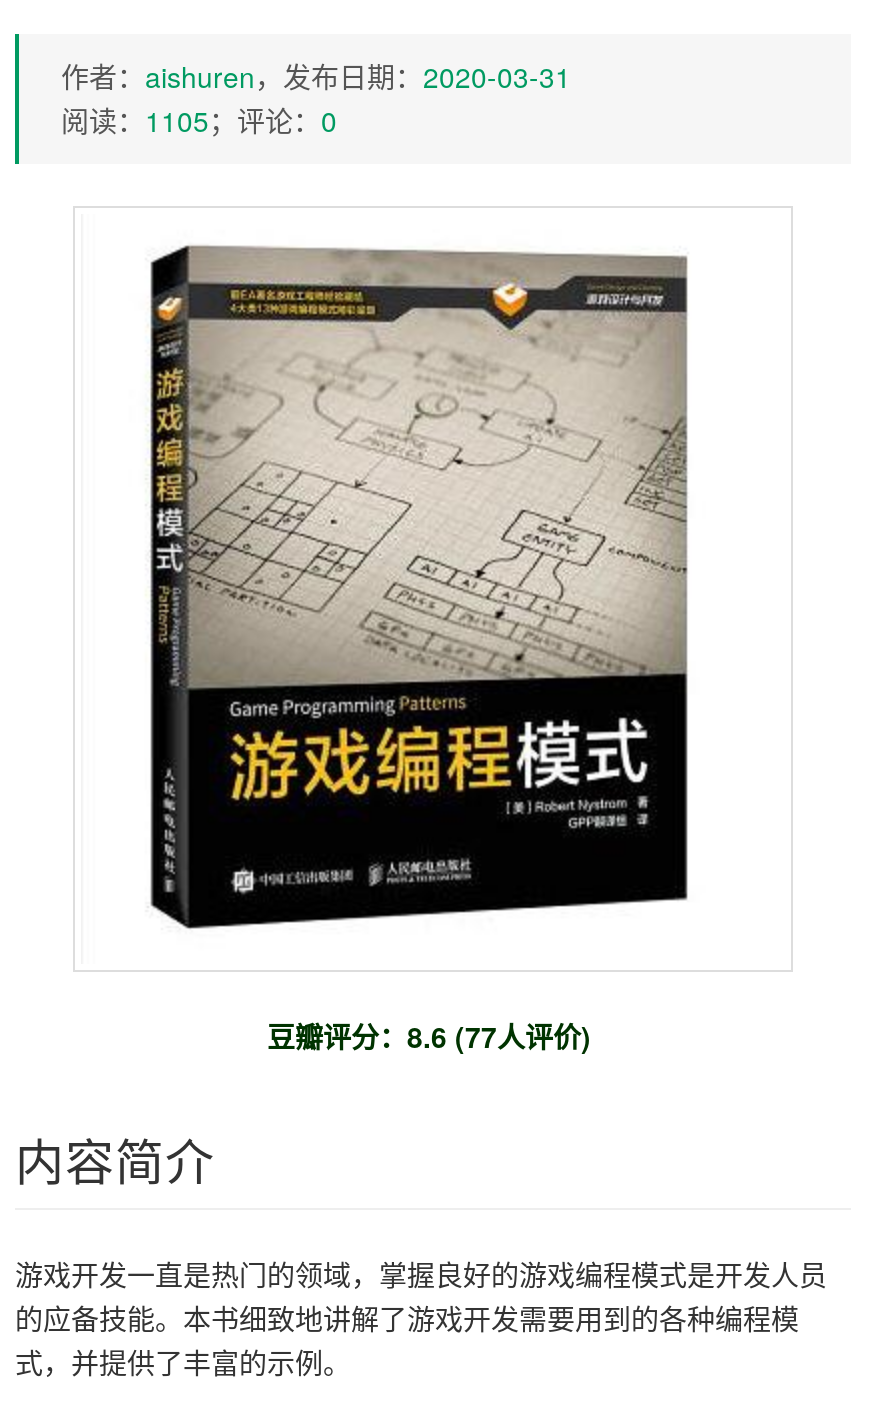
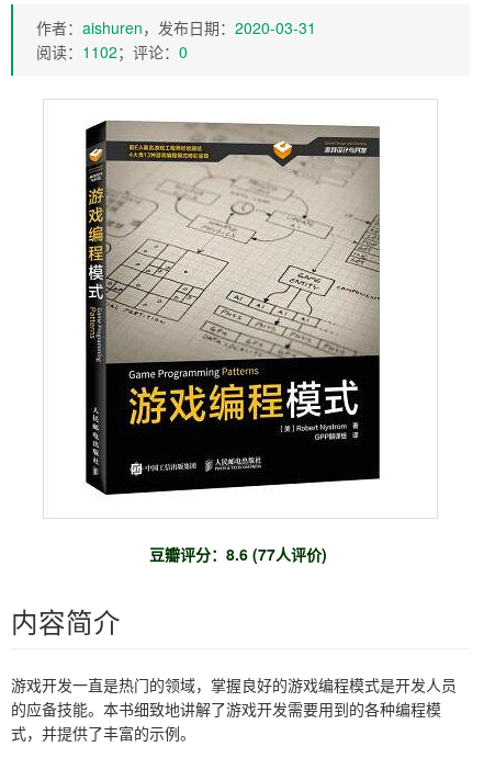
[61,100,337,140] 阅读：1105；评论：0 -> [36,41,188,63] 阅读：1102；评论：0

